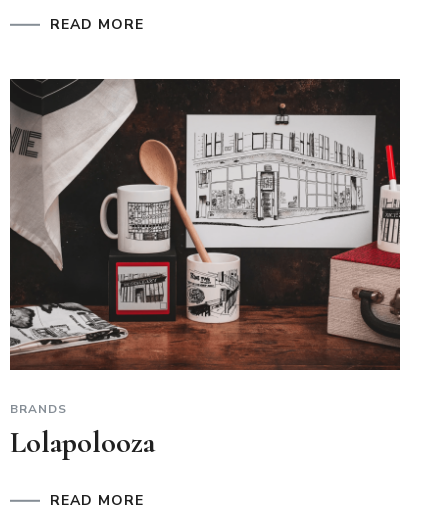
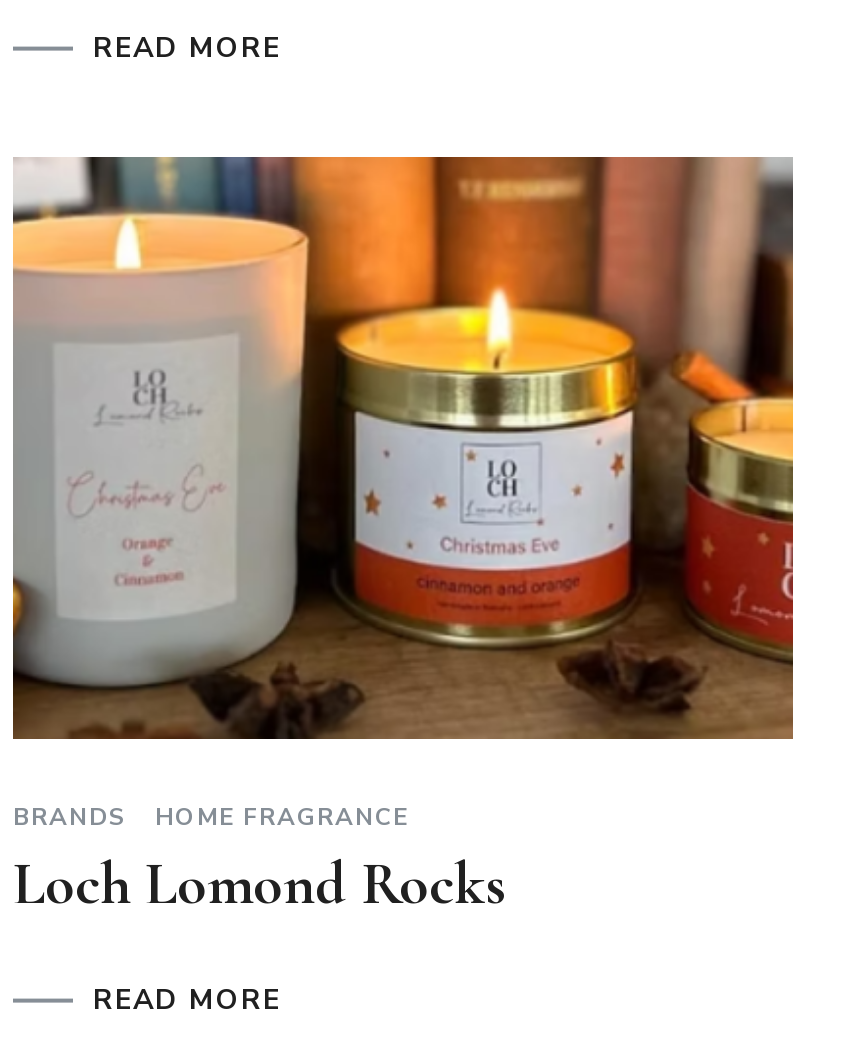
[9,78,401,371] [image] -> [11,155,795,741] [image]
[10,424,155,461] Lolapolooza -> [13,800,505,920] HOME FRAGRANCE | Loch Lomond Rocks

